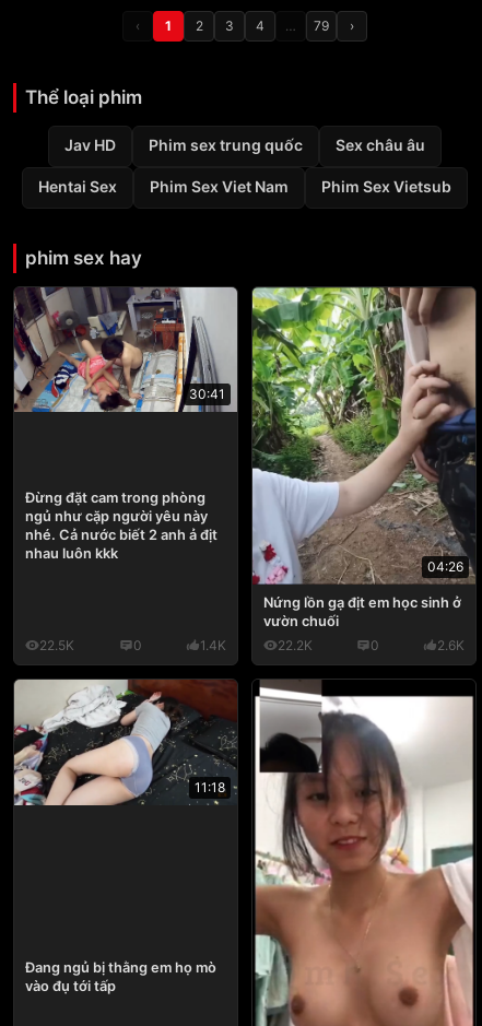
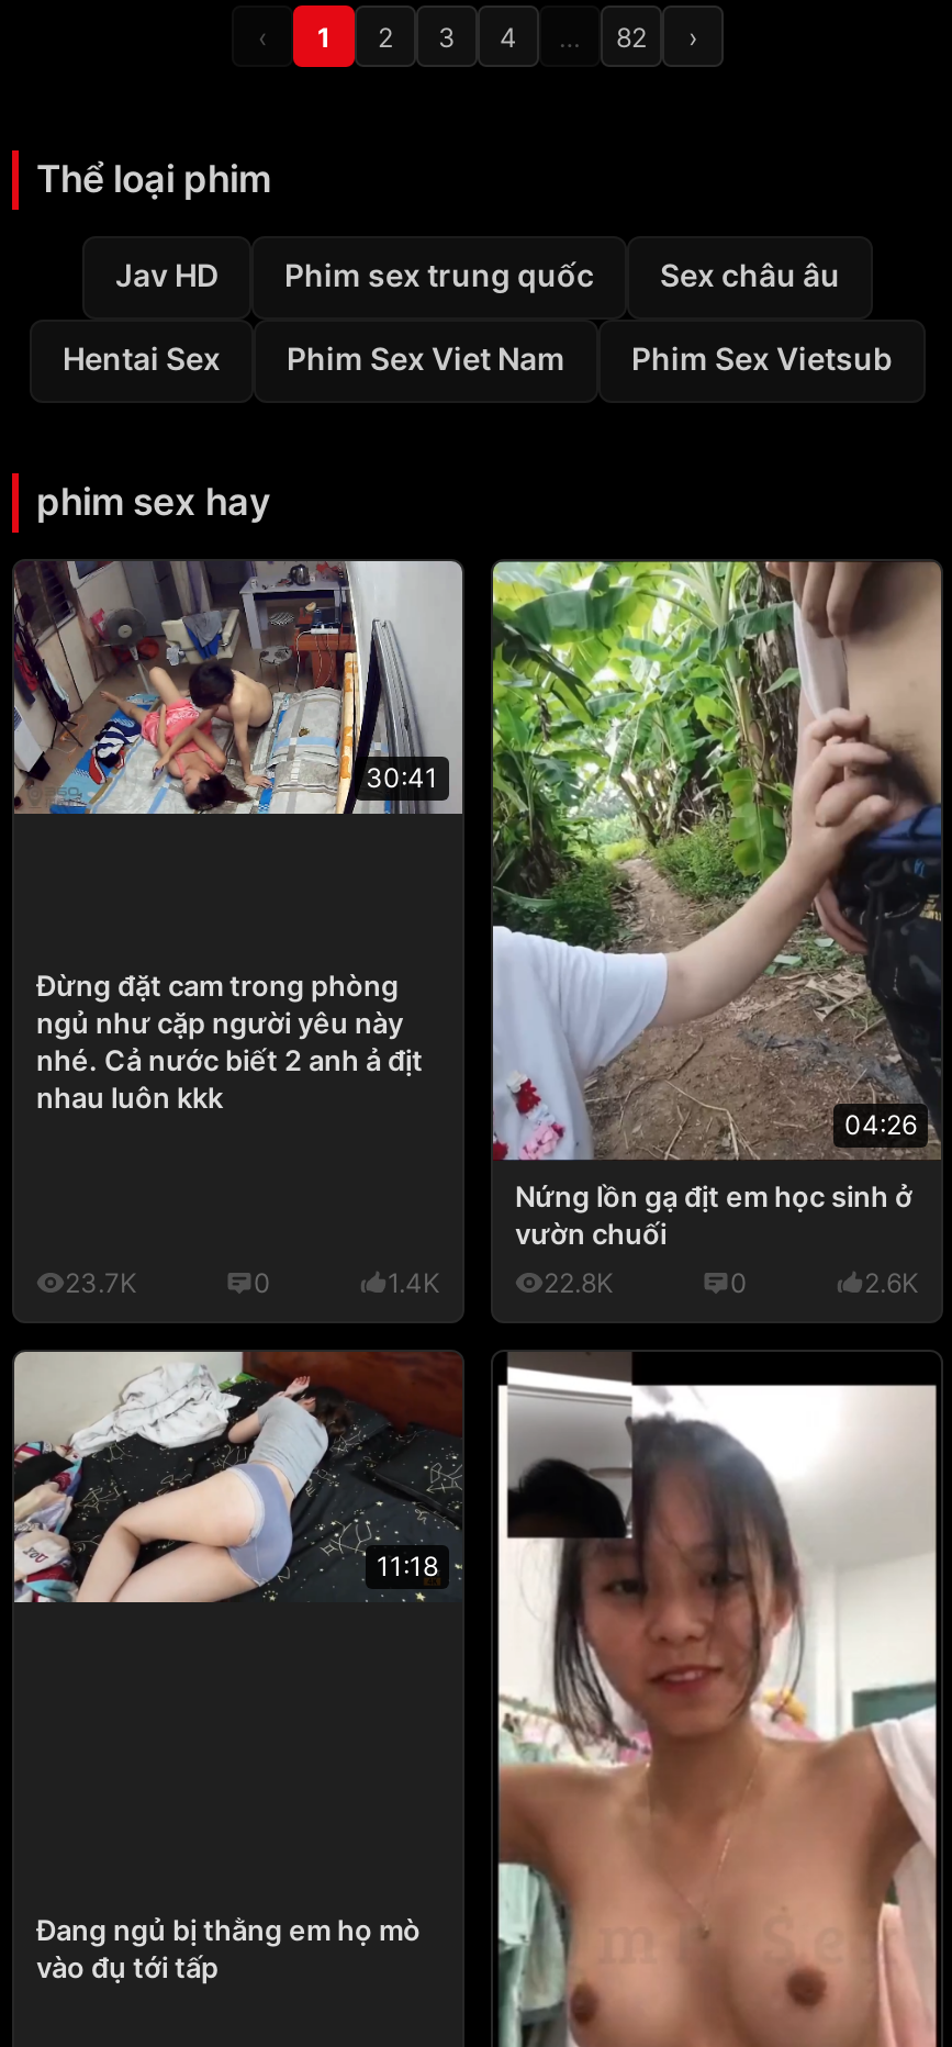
[314,18,329,34] 79 -> [616,20,647,53] 82
[39,637,74,653] 22.5K -> [65,1265,137,1298] 23.7K
[278,637,313,653] 22.2K -> [544,1265,614,1298] 22.8K

